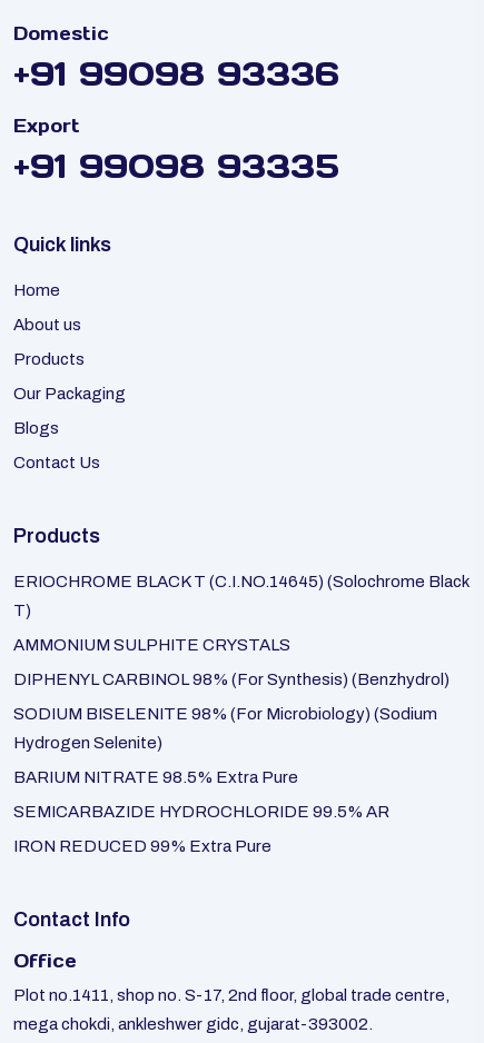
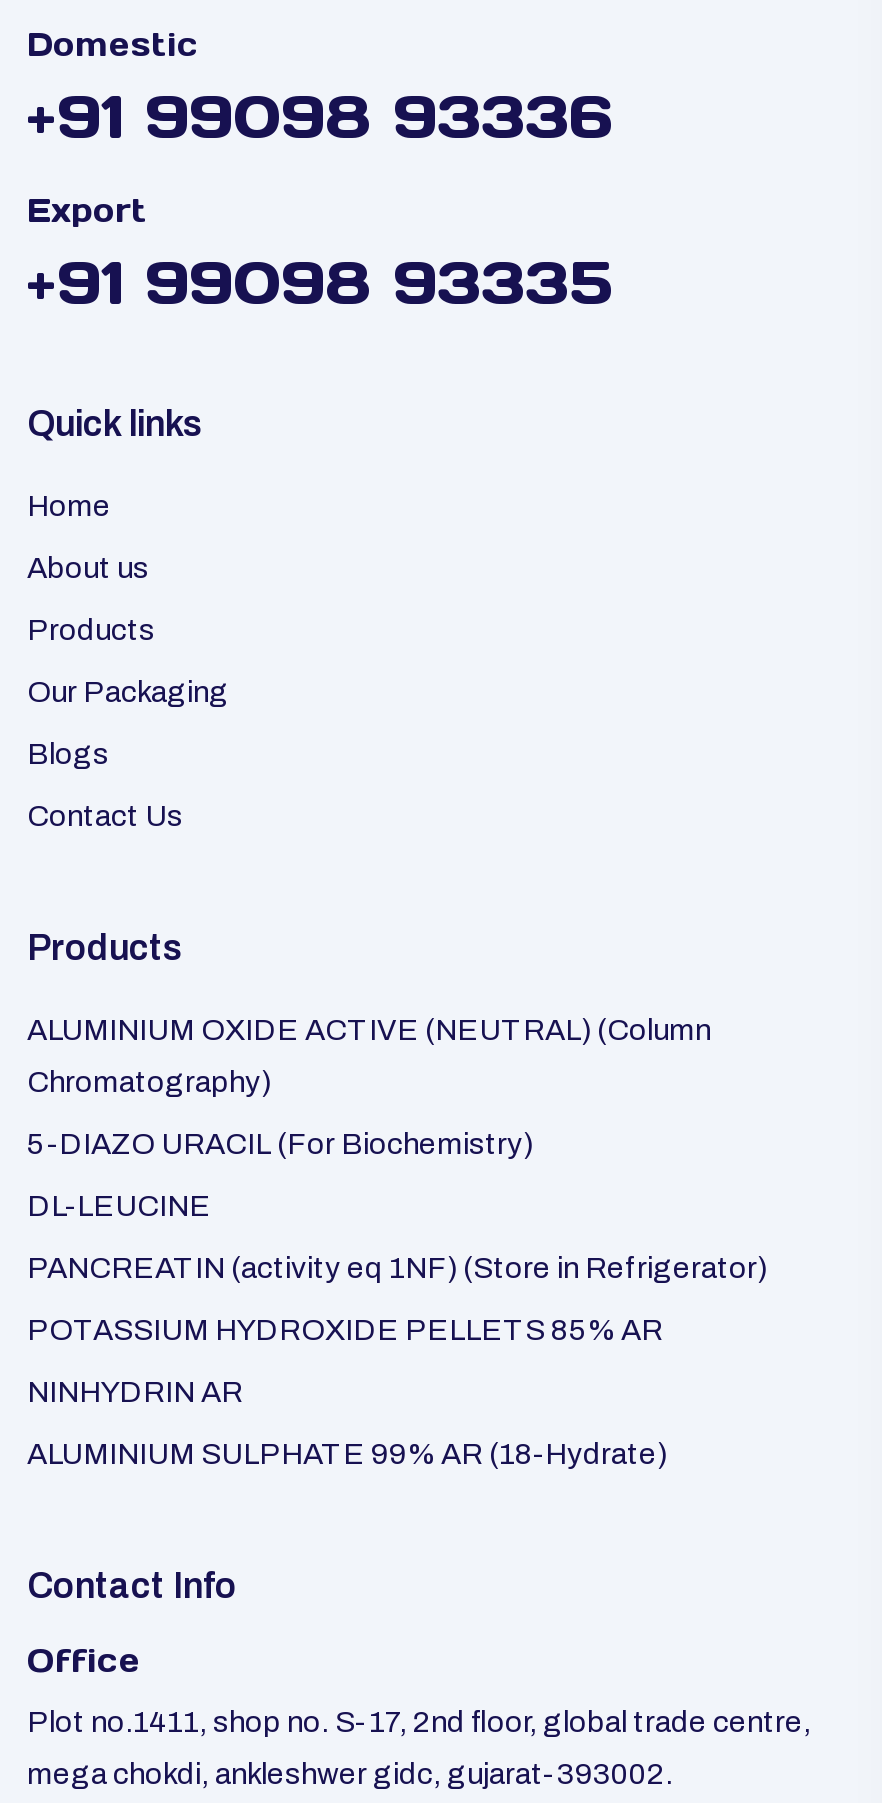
[13,573,468,855] ERIOCHROME BLACK T (C.I.NO.14645) (Solochrome Black | T) | AMMONIUM SULPHITE CRYSTALS | DIPHENYL CARBINOL 98% (For Synthesis) (Benzhydrol) | SODIUM BISELENITE 98% (For Microbiology) (Sodium | Hydrogen Selenite) | BARIUM NITRATE 98.5% Extra Pure | SEMICARBAZIDE HYDROCHLORIDE 99.5% AR | IRON REDUCED 99% Extra Pure -> [27,1014,767,1470] ALUMINIUM OXIDE ACTIVE (NEUTRAL) (Column | Chromatography) | 5-DIAZO URACIL (For Biochemistry) | DL-LEUCINE | PANCREATIN (activity eq 1NF) (Store in Refrigerator) | POTASSIUM HYDROXIDE PELLETS 85% AR | NINHYDRIN AR | ALUMINIUM SULPHATE 99% AR (18-Hydrate)

